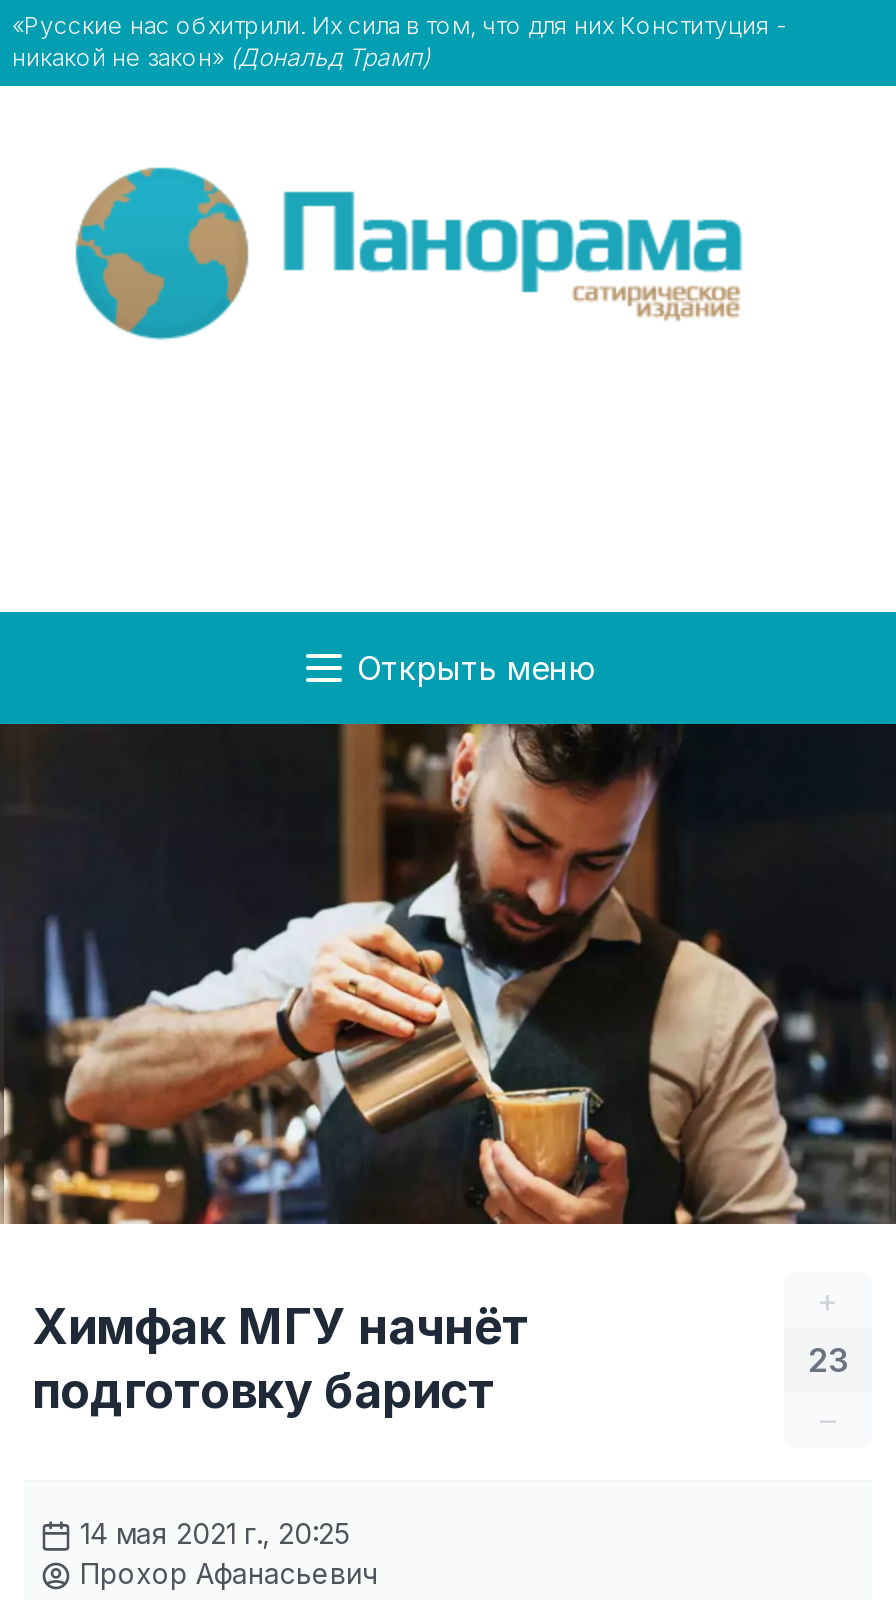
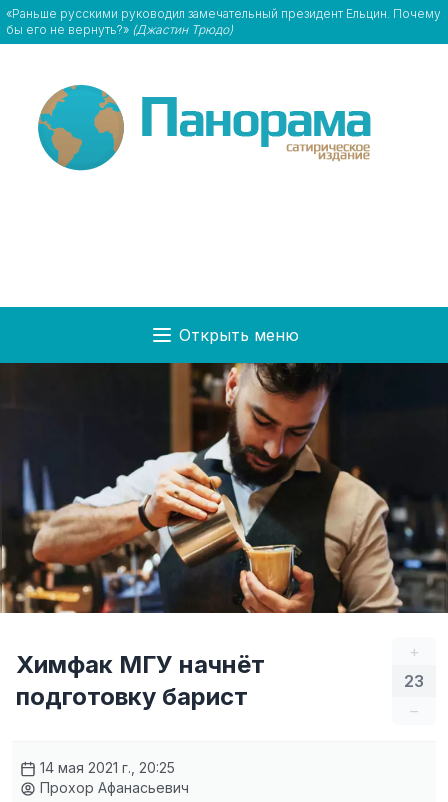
[12,10,786,72] «Русские нас обхитрили. Их сила в том, что для них Конституция - | никакой не закон» (Дональд Трамп) -> [6,6,441,37] «Раньше русскими руководил замечательный президент Ельцин. Почему | бы его не вернуть?» (Джастин Трюдо)

